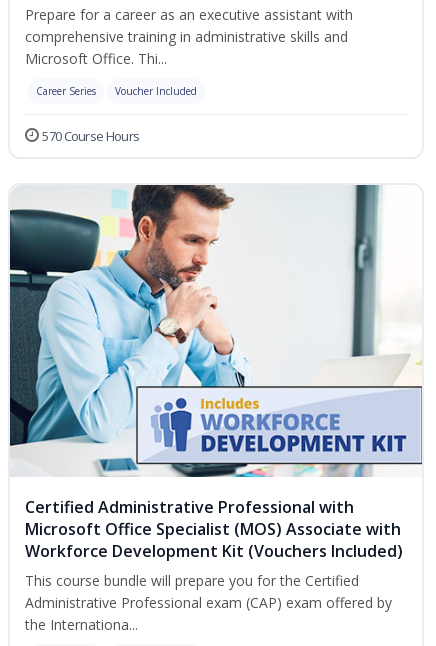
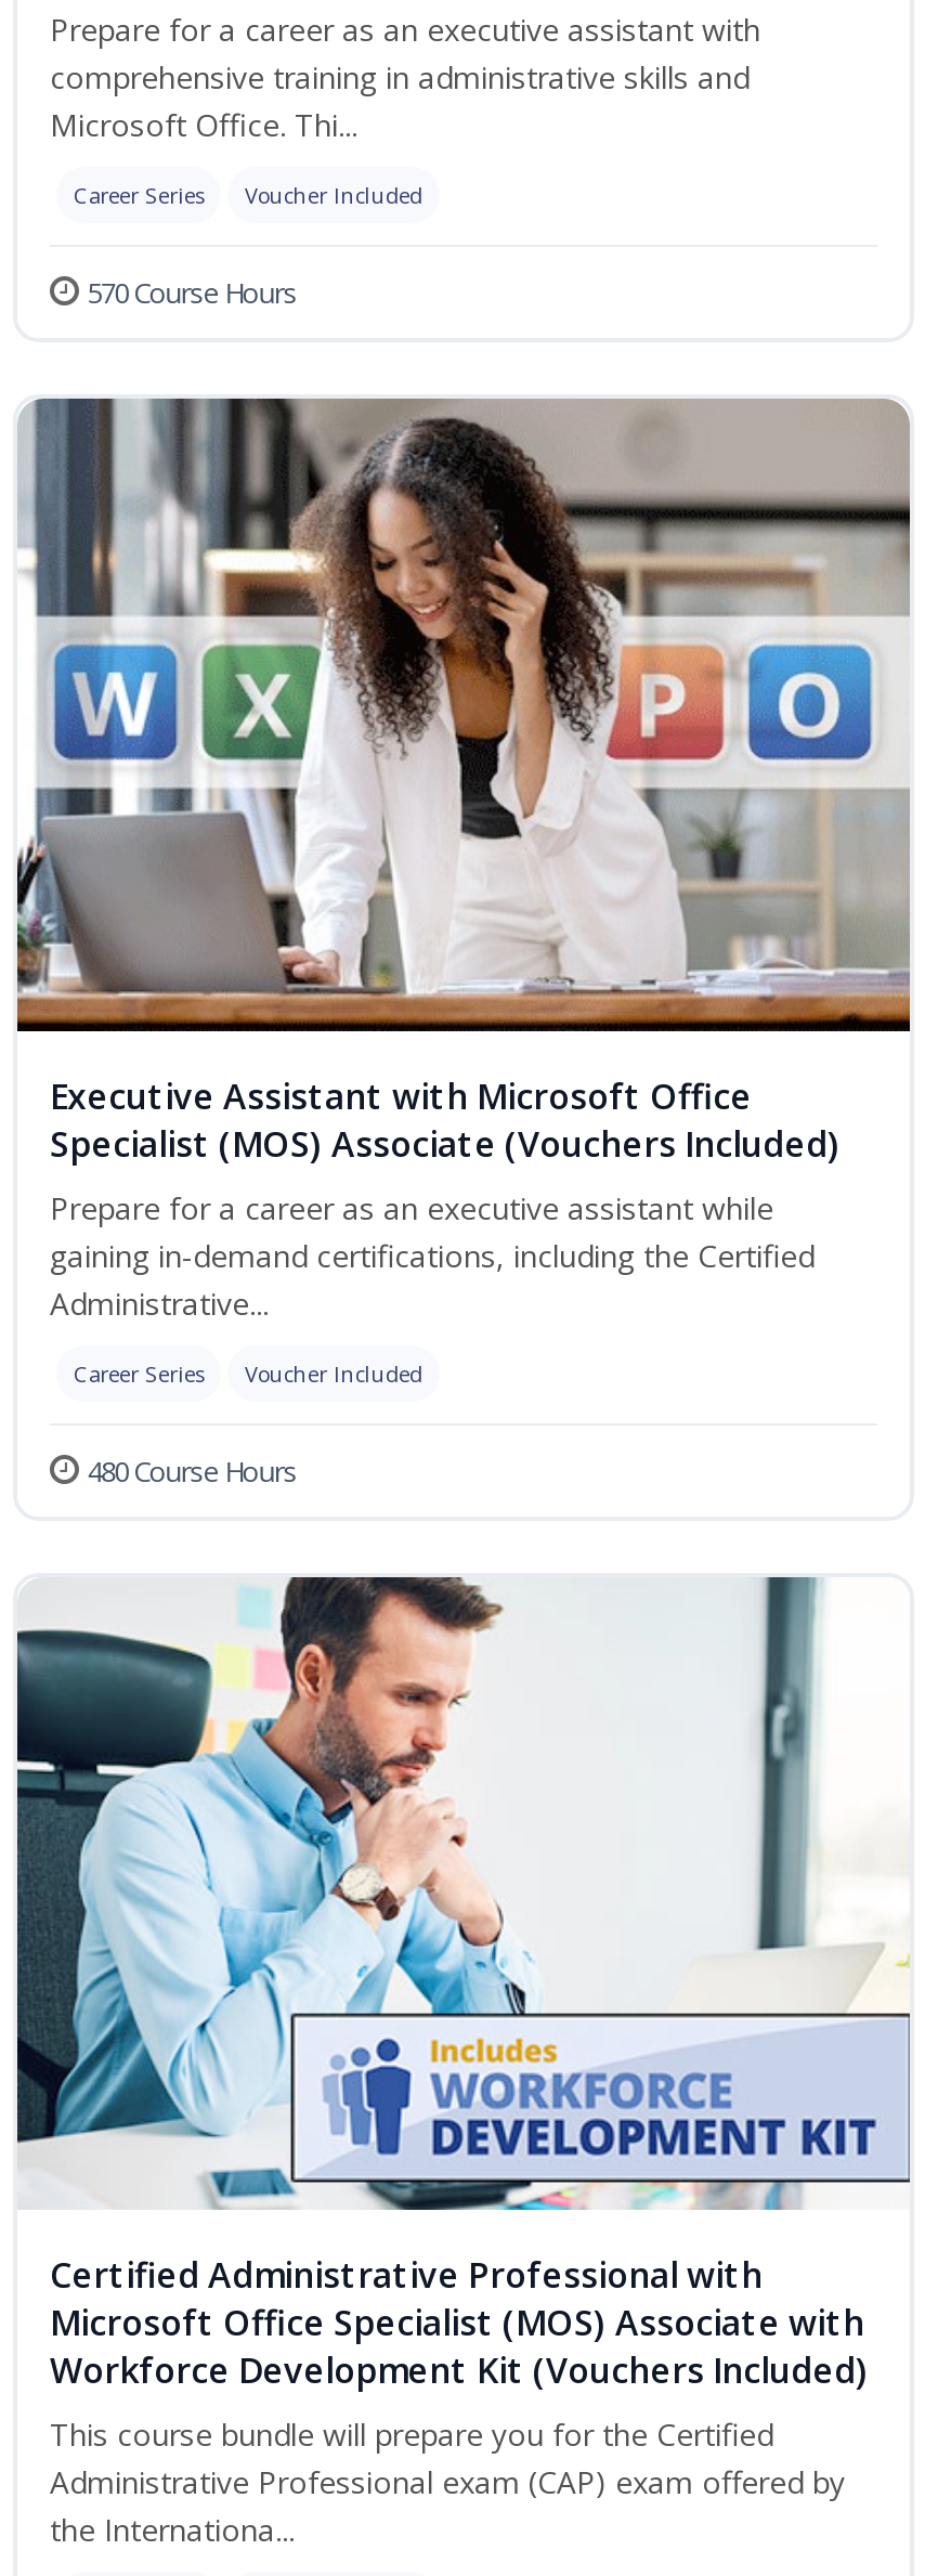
none -> [15,396,912,1491] [image] | Executive Assistant with Microsoft Office | Specialist (MOS) Associate (Vouchers Included) | Prepare for a career as an executive assistant while | gaining in-demand certifications, including the Certified | Administrative... | Career Series | Voucher Included | 480 Course Hours

